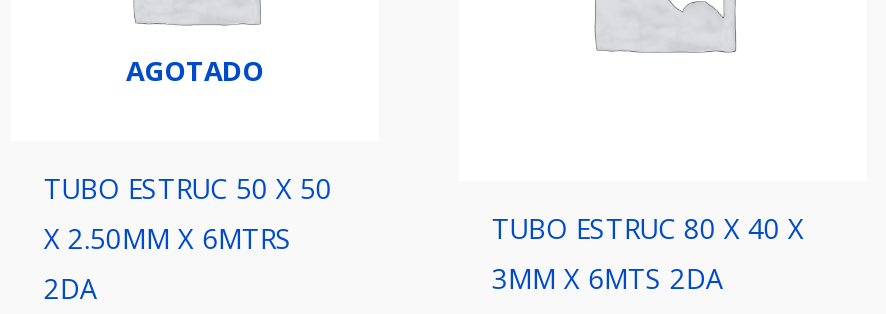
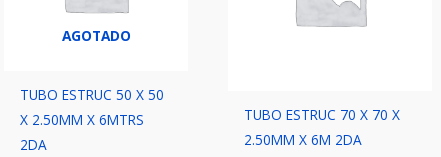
[492,210,804,248] TUBO ESTRUC 80 X 40 X -> [244,105,400,124] TUBO ESTRUC 70 X 70 X
[492,260,724,298] 3MM X 6MTS 2DA -> [244,130,362,149] 2.50MM X 6M 2DA

